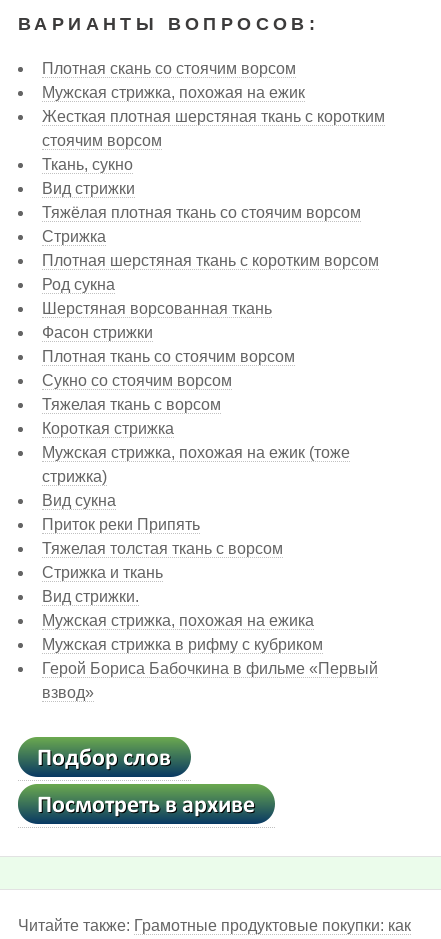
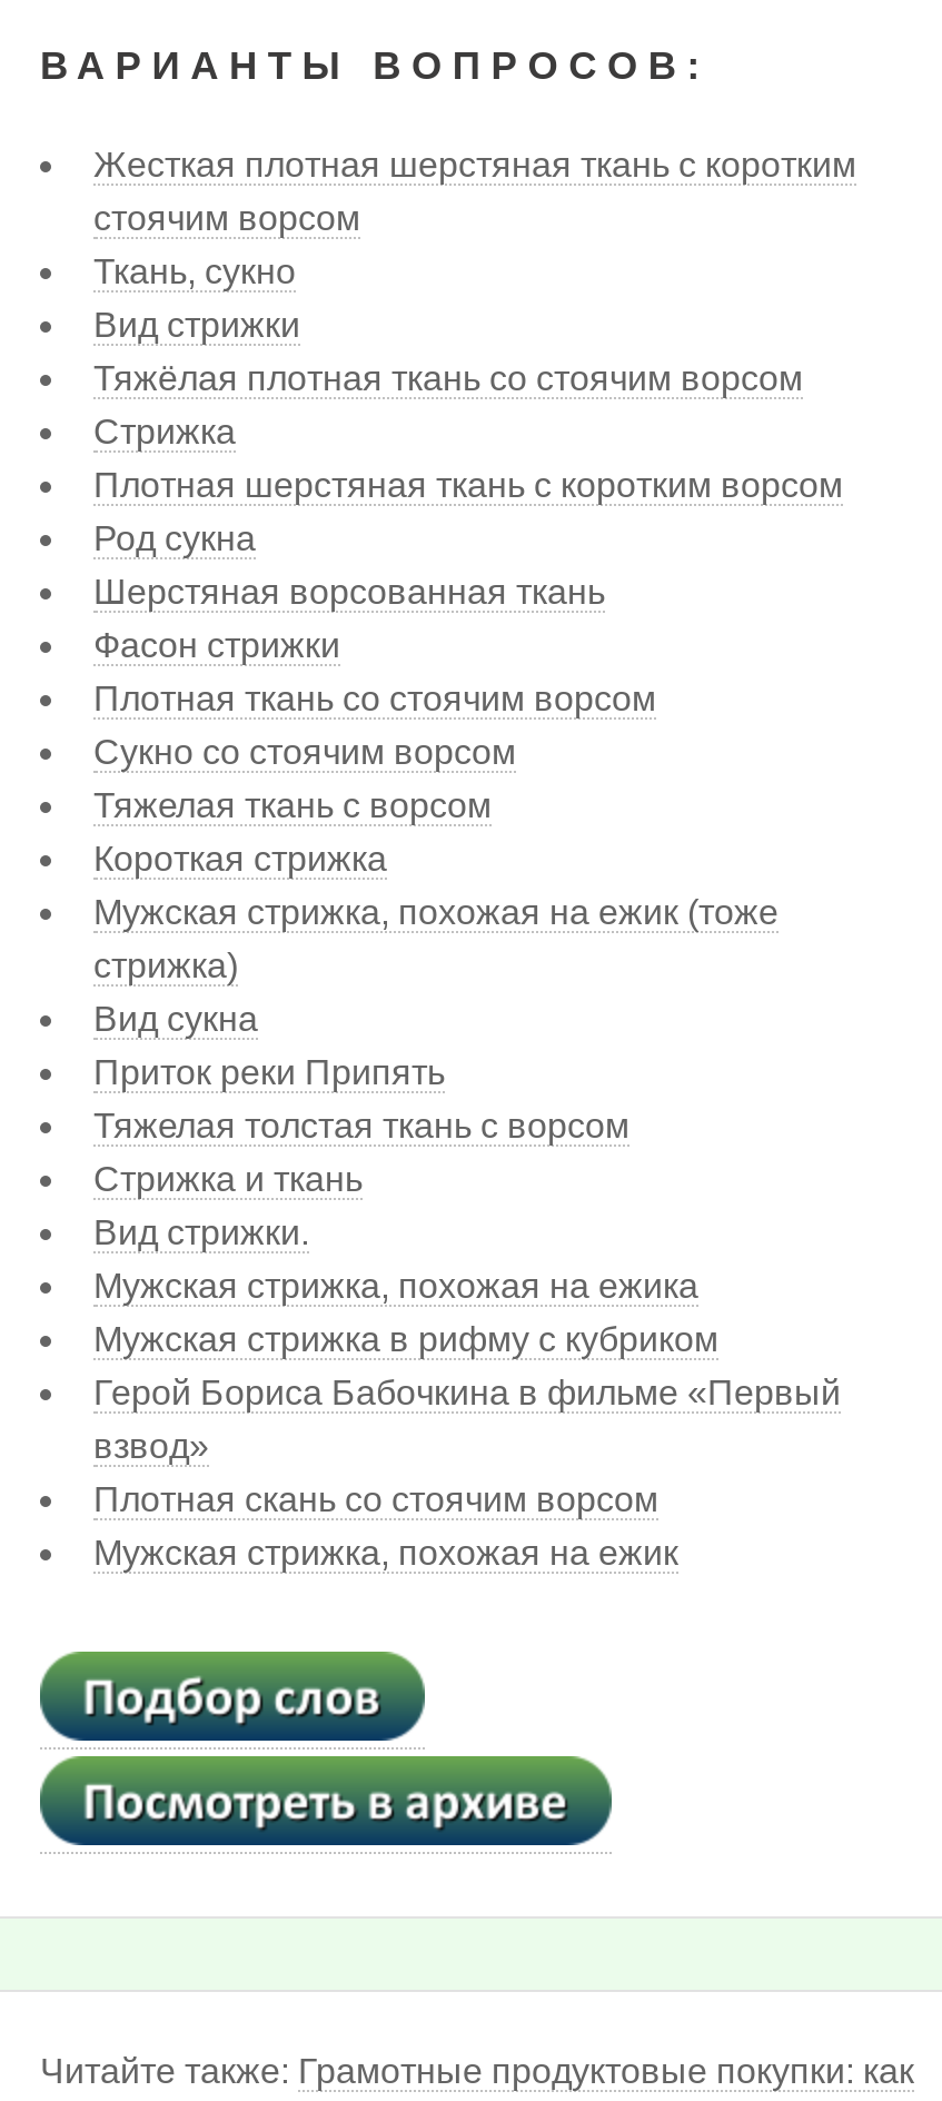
moved [42,60,305,101] -> [93,1480,678,1571]: Плотная скань со стоячим ворсом | Мужская стрижка, похожая на ежик
moved [42,108,385,701] -> [93,145,856,1465]: Жесткая плотная шерстяная ткань с коротким | стоячим ворсом | Ткань, сукно | ... | Герой Бориса Бабочкина в фильме «Первый | взвод»

